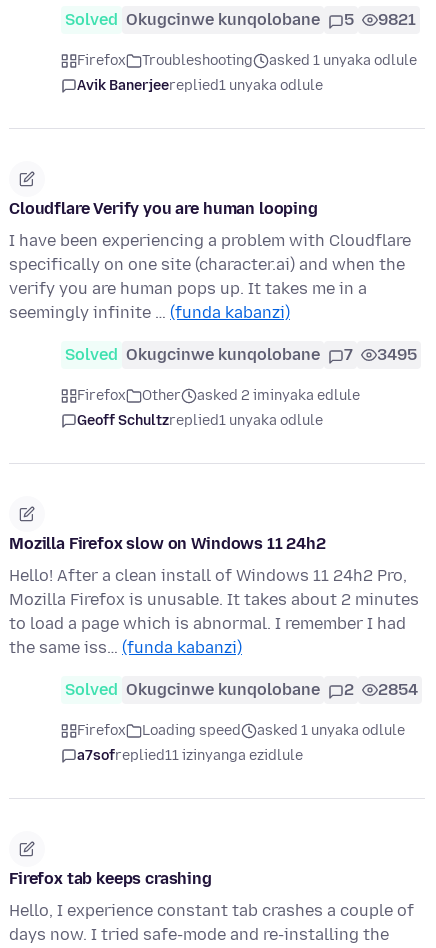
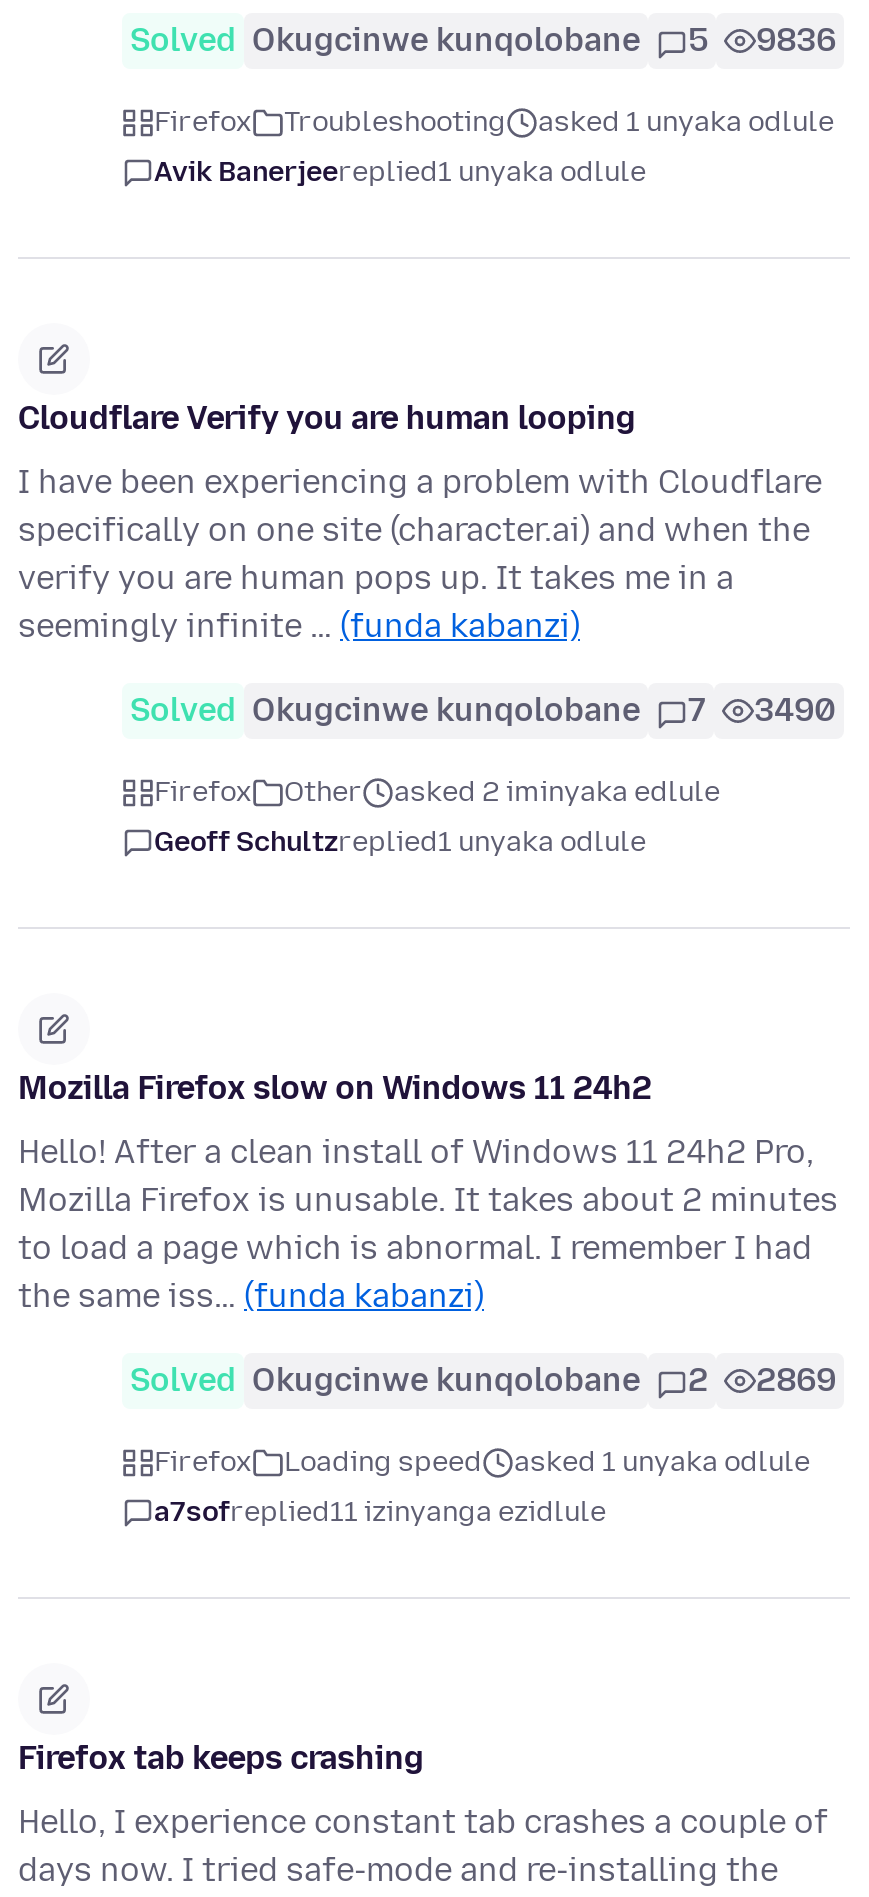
[65,10,416,29] Solved Okugcinwe kunqolobane 5 9821 -> [130,22,836,60] Solved Okugcinwe kunqolobane 5 9836
[65,345,417,364] Solved Okugcinwe kunqolobane 7 3495 -> [130,692,836,730] Solved Okugcinwe kunqolobane 7 3490
[65,680,418,699] Solved Okugcinwe kunqolobane 2 2854 -> [130,1362,836,1400] Solved Okugcinwe kunqolobane 2 2869

